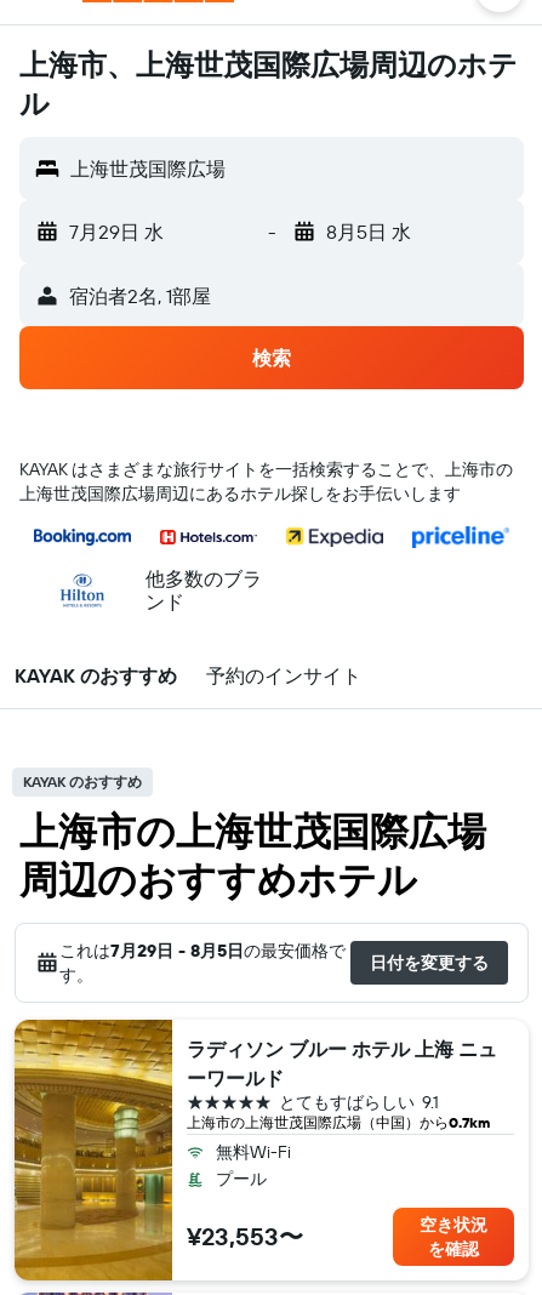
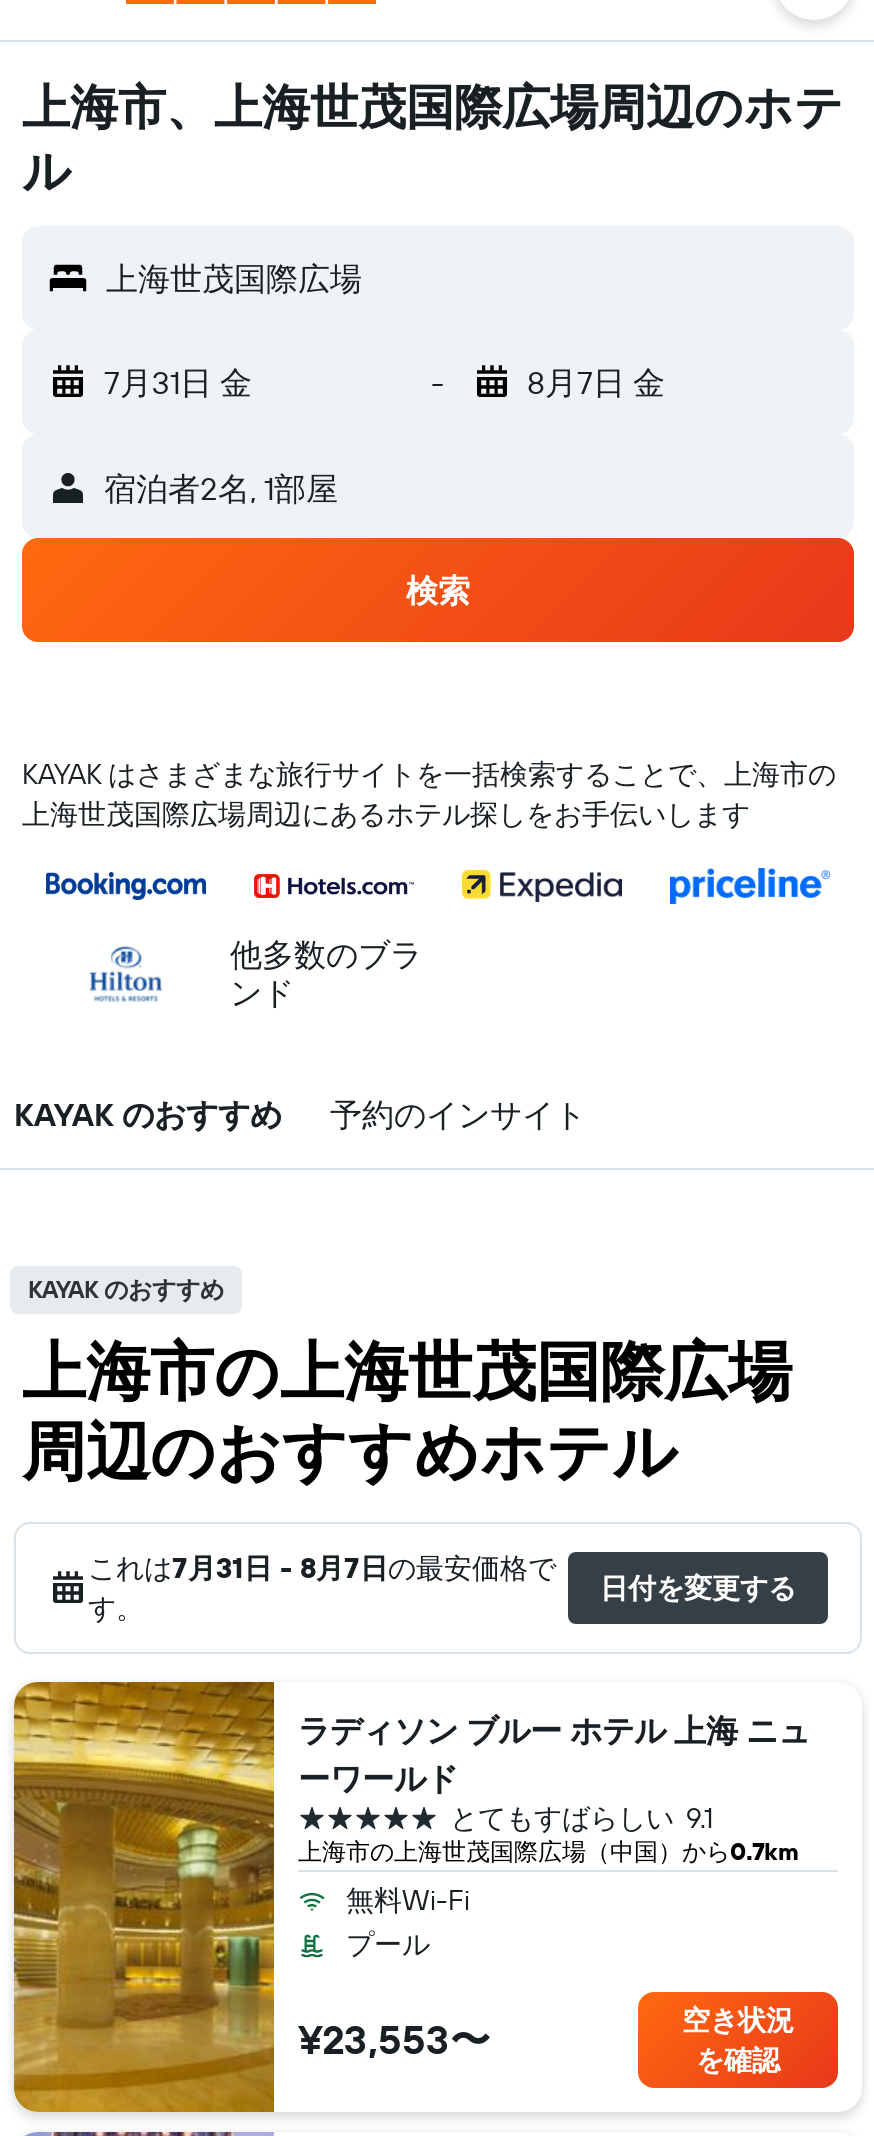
[69,219,164,244] 7月29日 水 -> [104,362,252,402] 7月31日 金
[326,219,410,244] 8月5日 水 -> [527,362,665,402] 8月7日 金
[59,940,346,962] これは7月29日 - 8月5日の最安価格で -> [88,1550,556,1586] これは7月31日 - 8月7日の最安価格で

